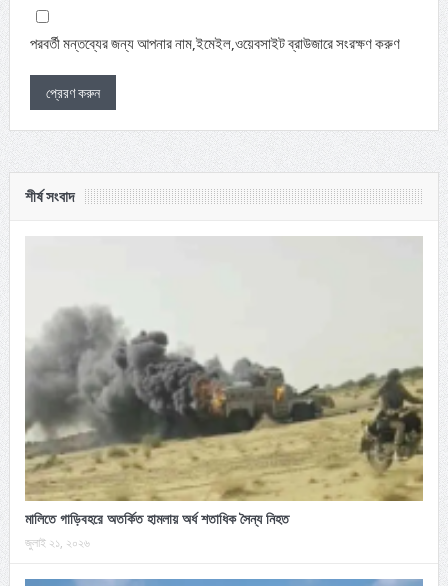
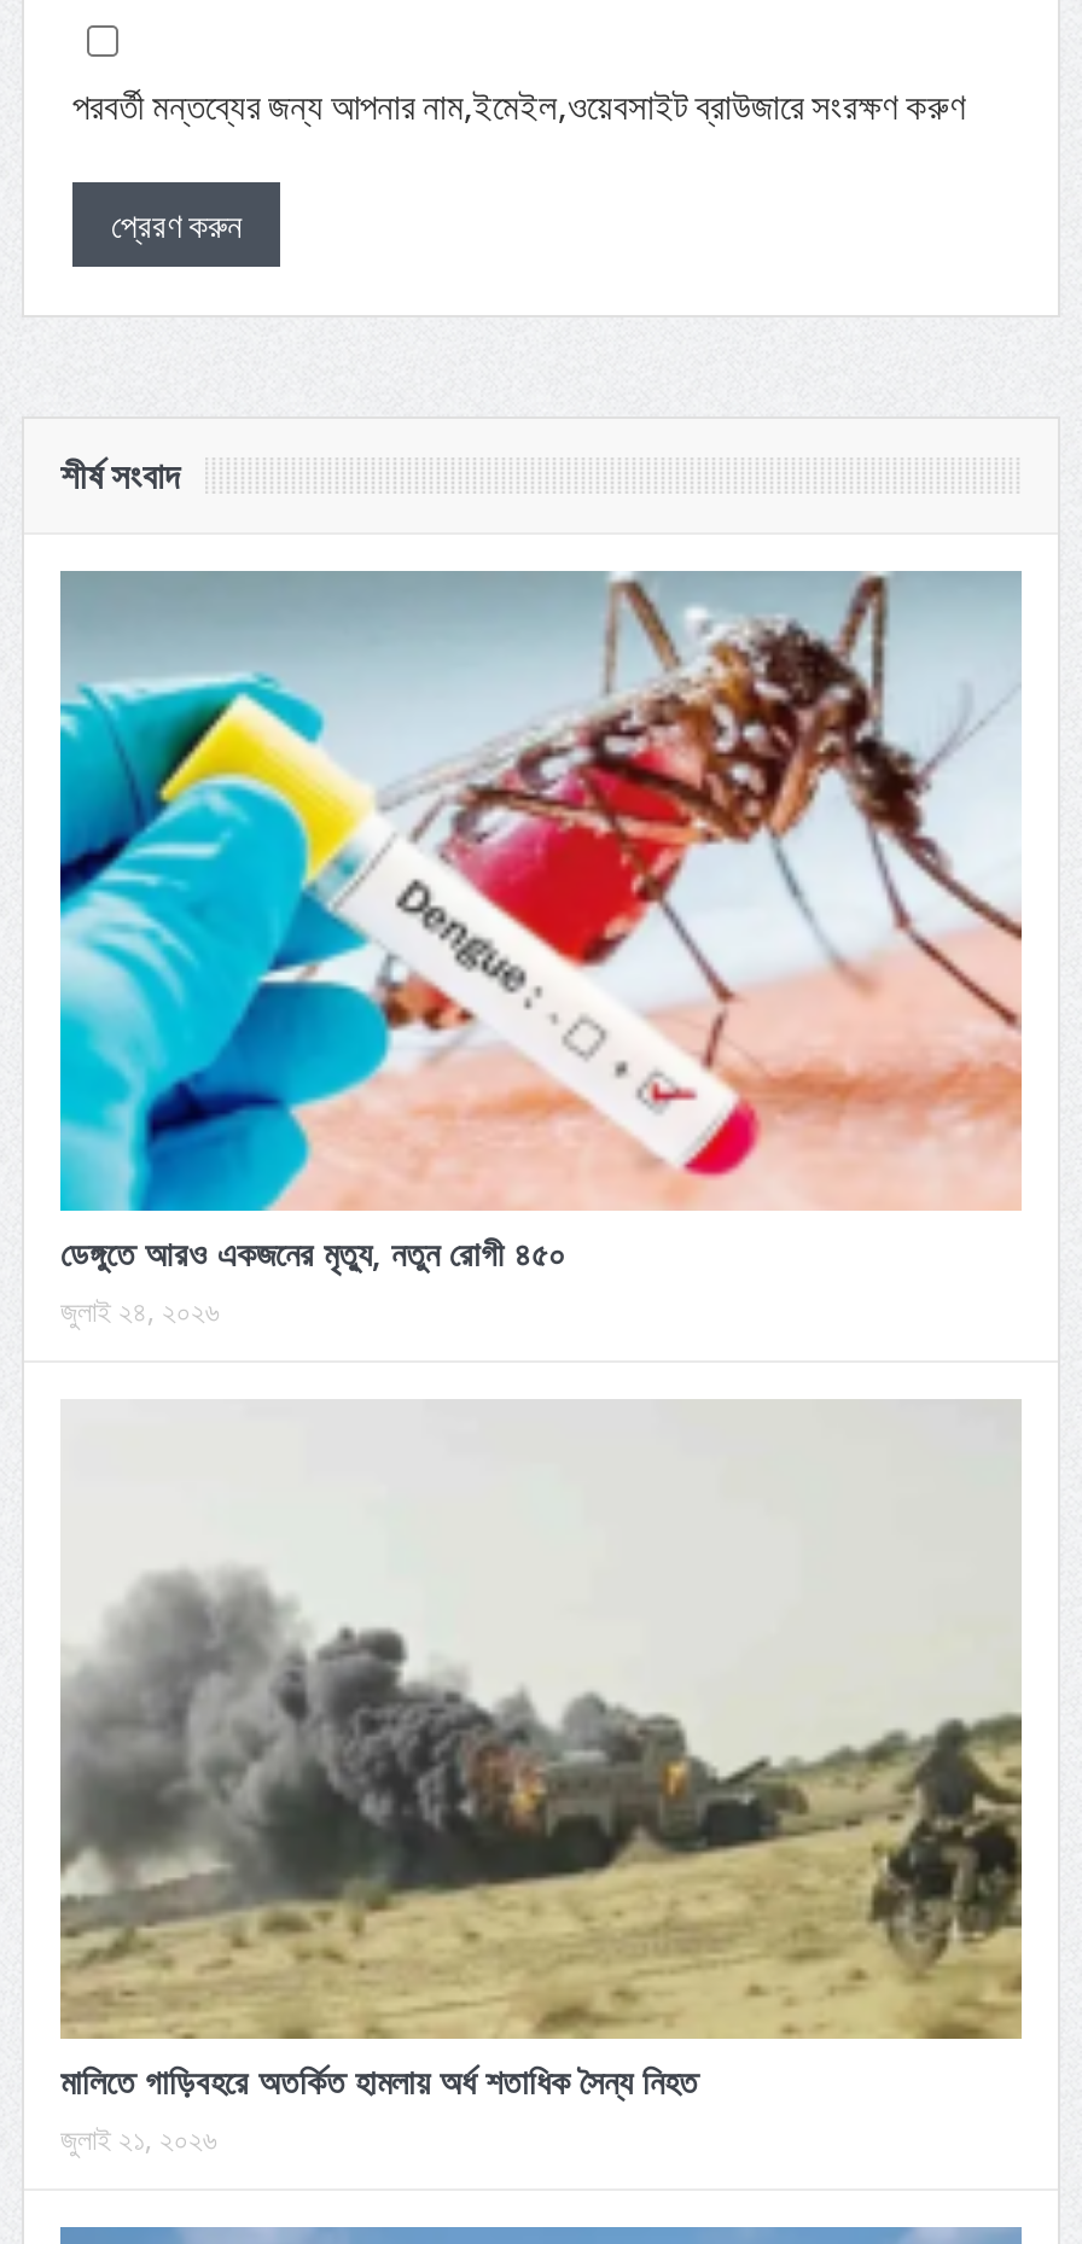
none -> [58,570,1024,1329] [image] | ডেঙ্গুতে আরও একজনের মৃত্যু, নতুন রোগী ৪৫০ | জুলাই ২৪, ২০২৬

